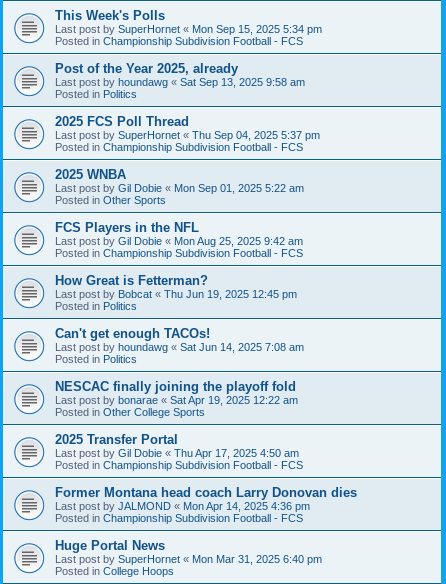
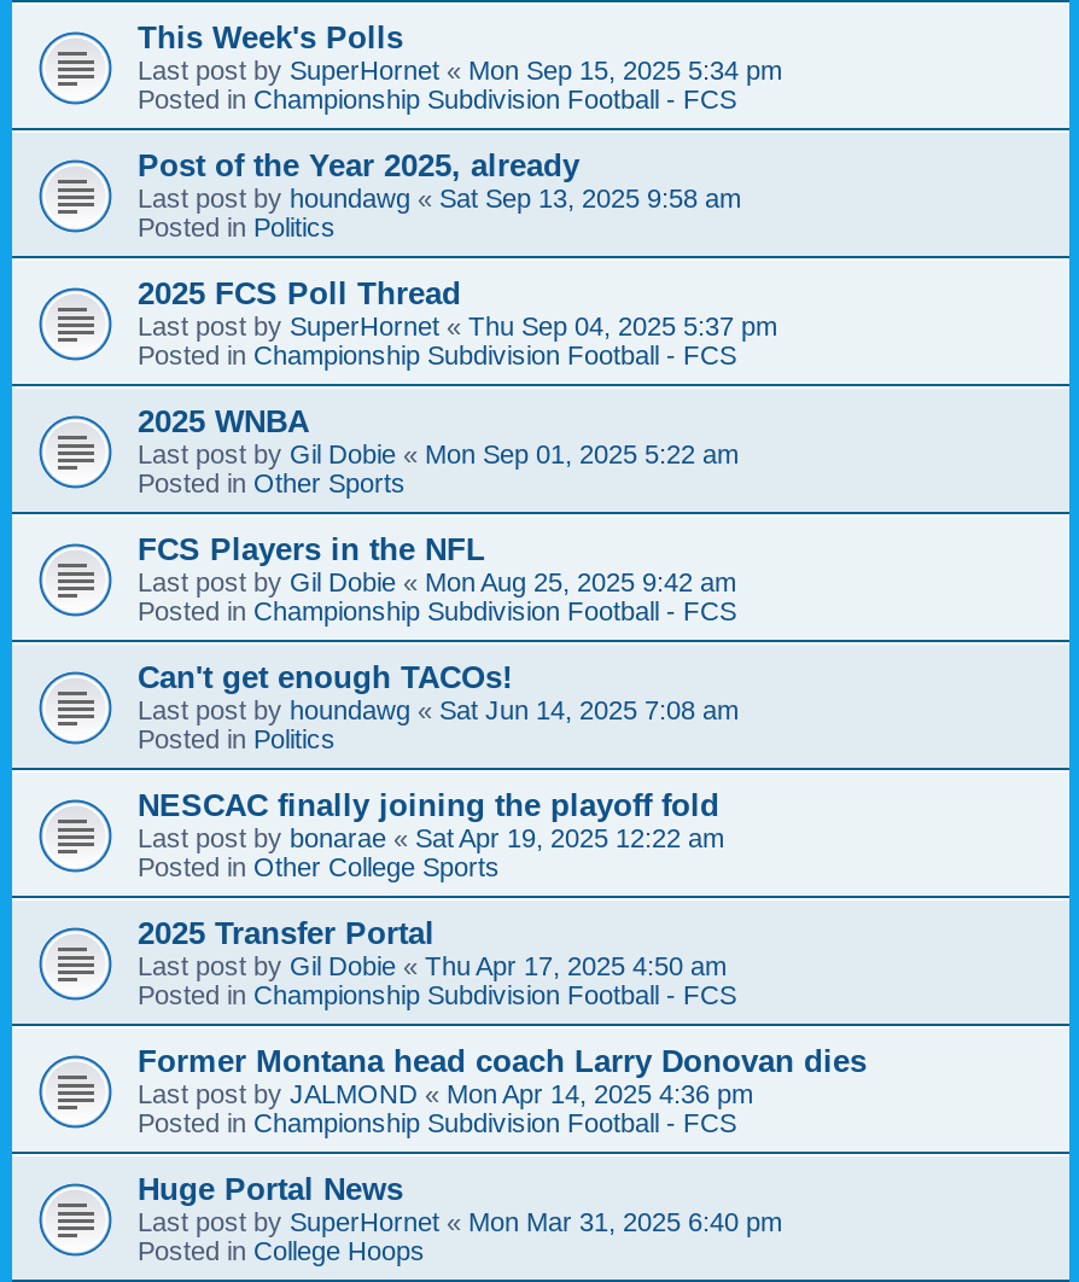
[55,272,297,311] How Great is Fetterman? | Last post by Bobcat «Thu Jun 19, 2025 12:45 pm | Posted in Politics -> none

